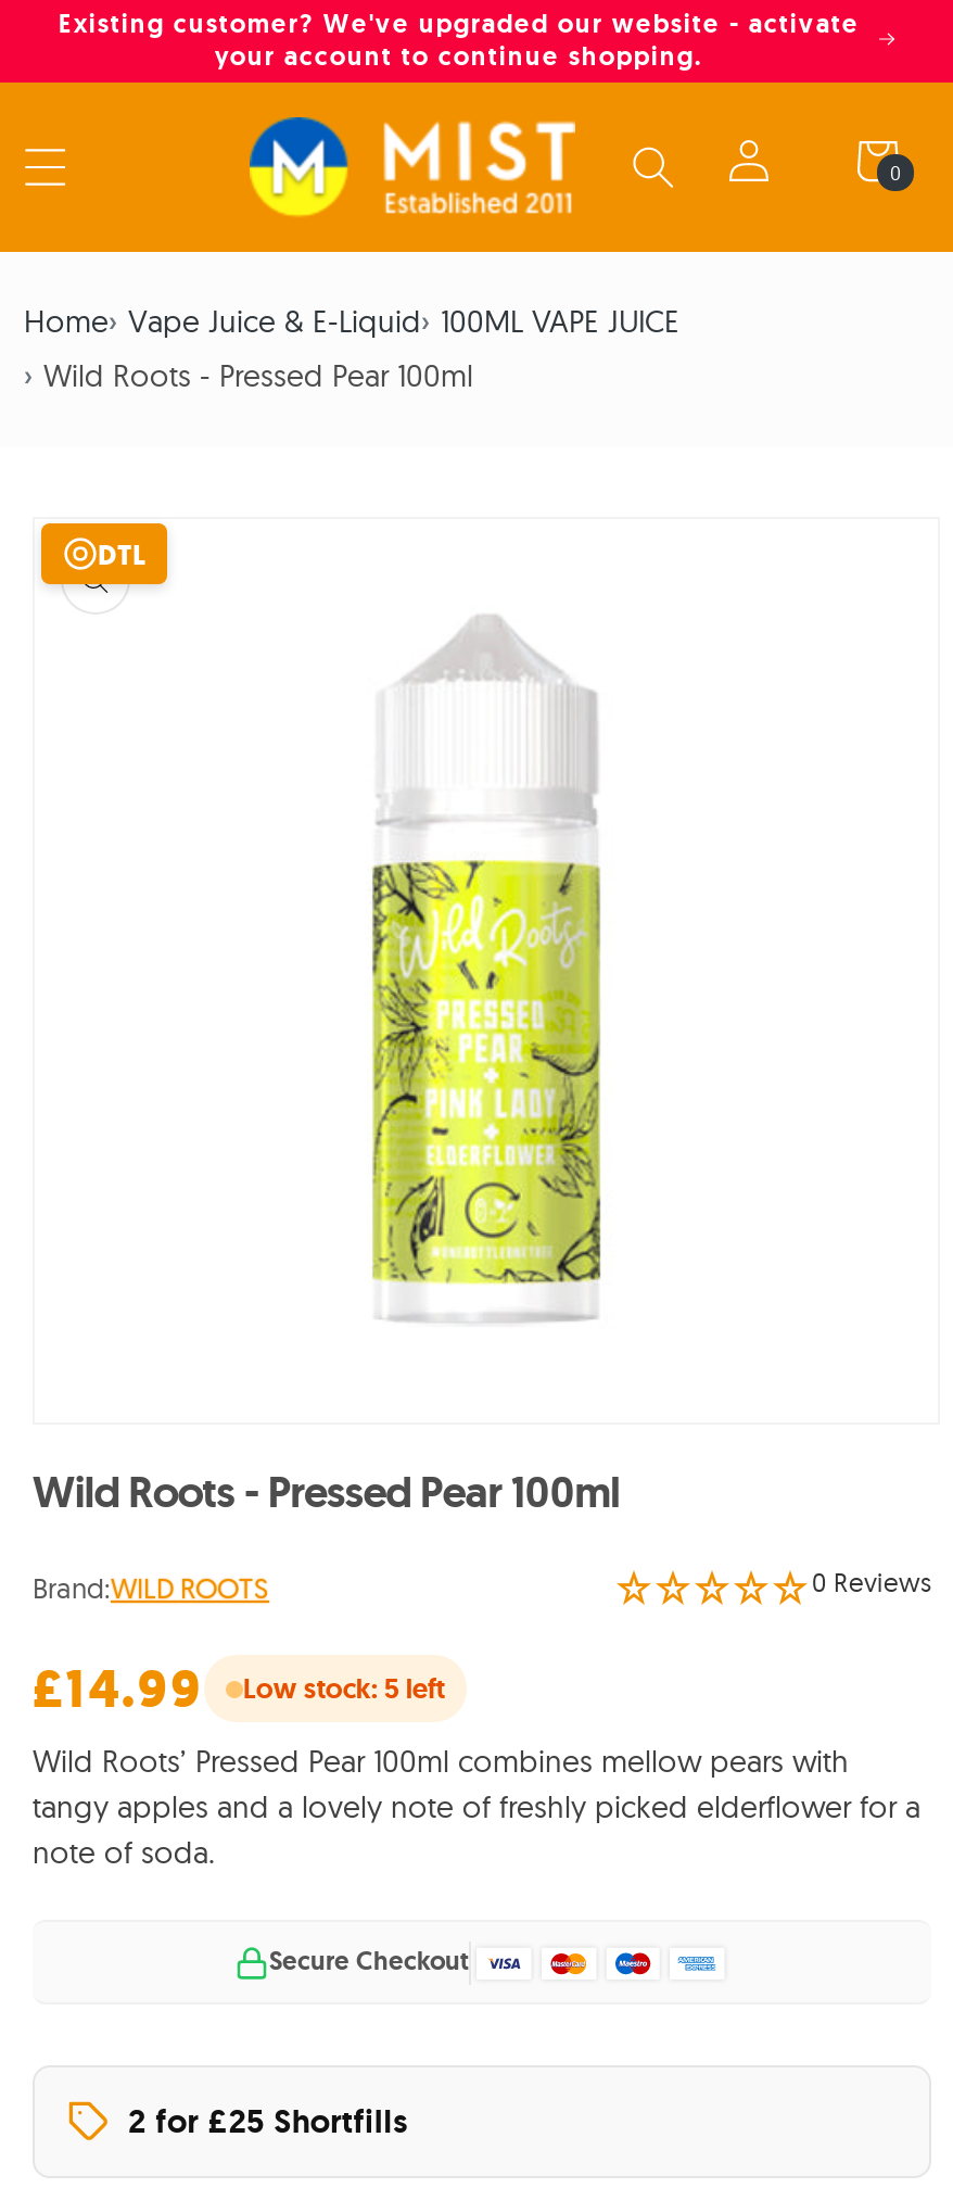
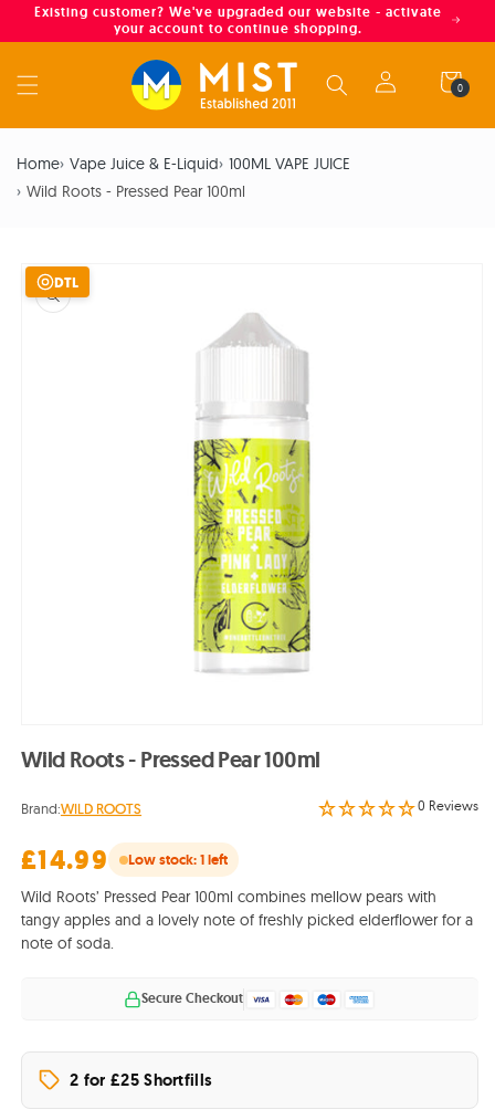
[243,1670,445,1707] Low stock: 5 left -> [128,850,227,869] Low stock: 1 left

